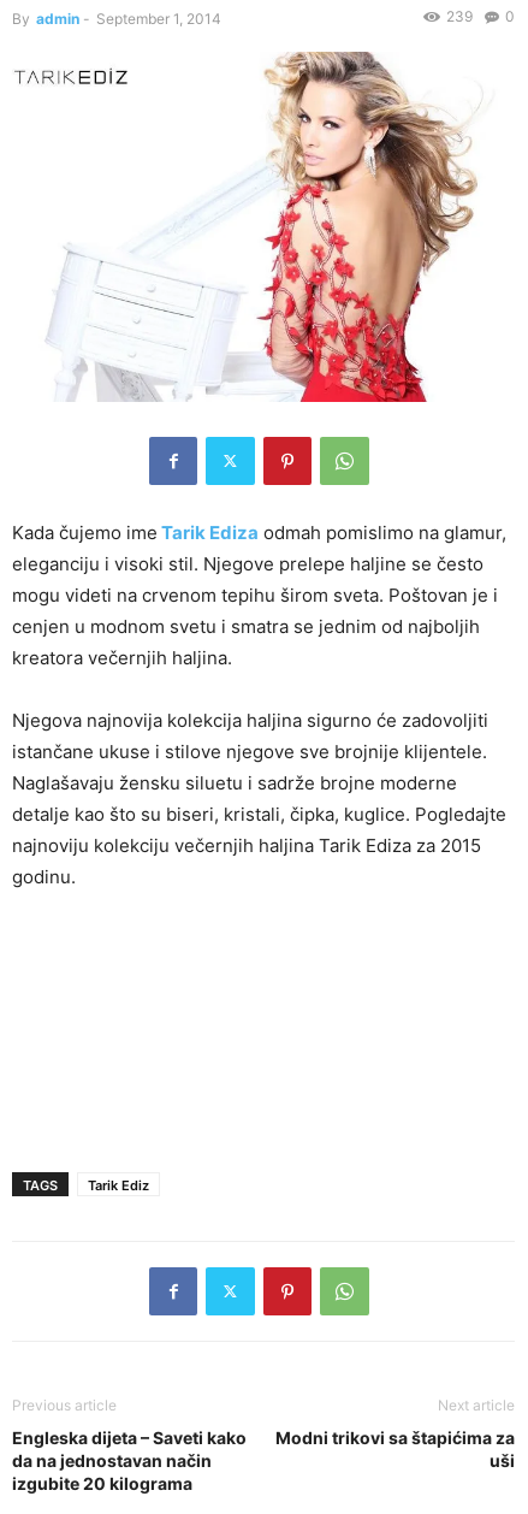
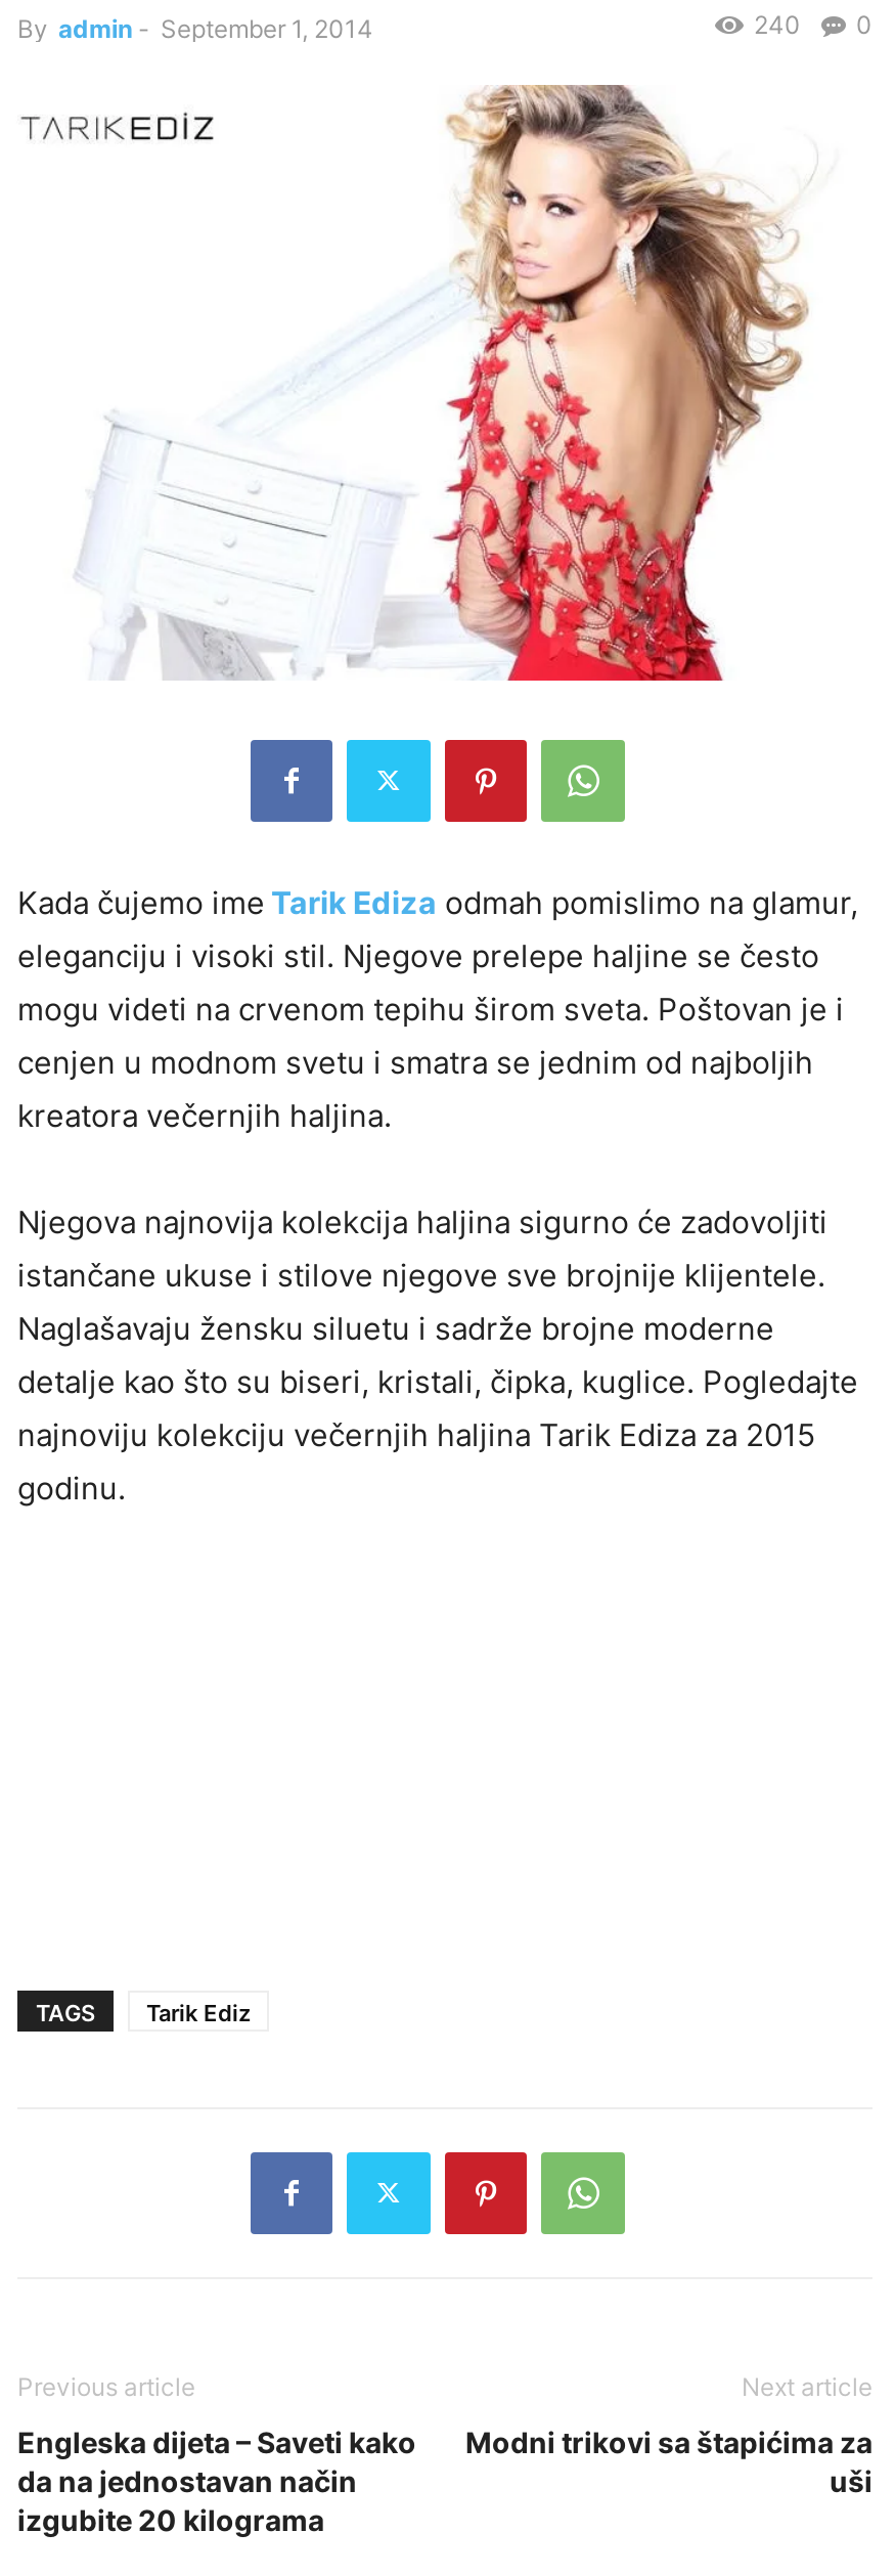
[446,7,515,25] 239 0 -> [754,9,872,40] 240 0

